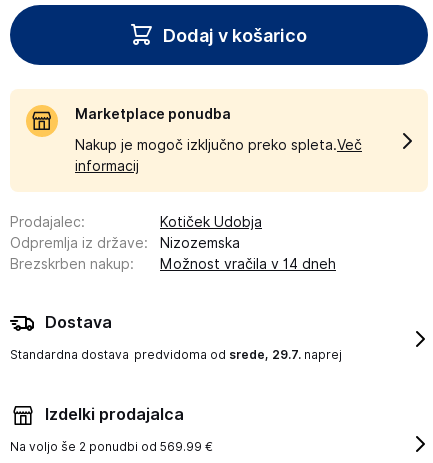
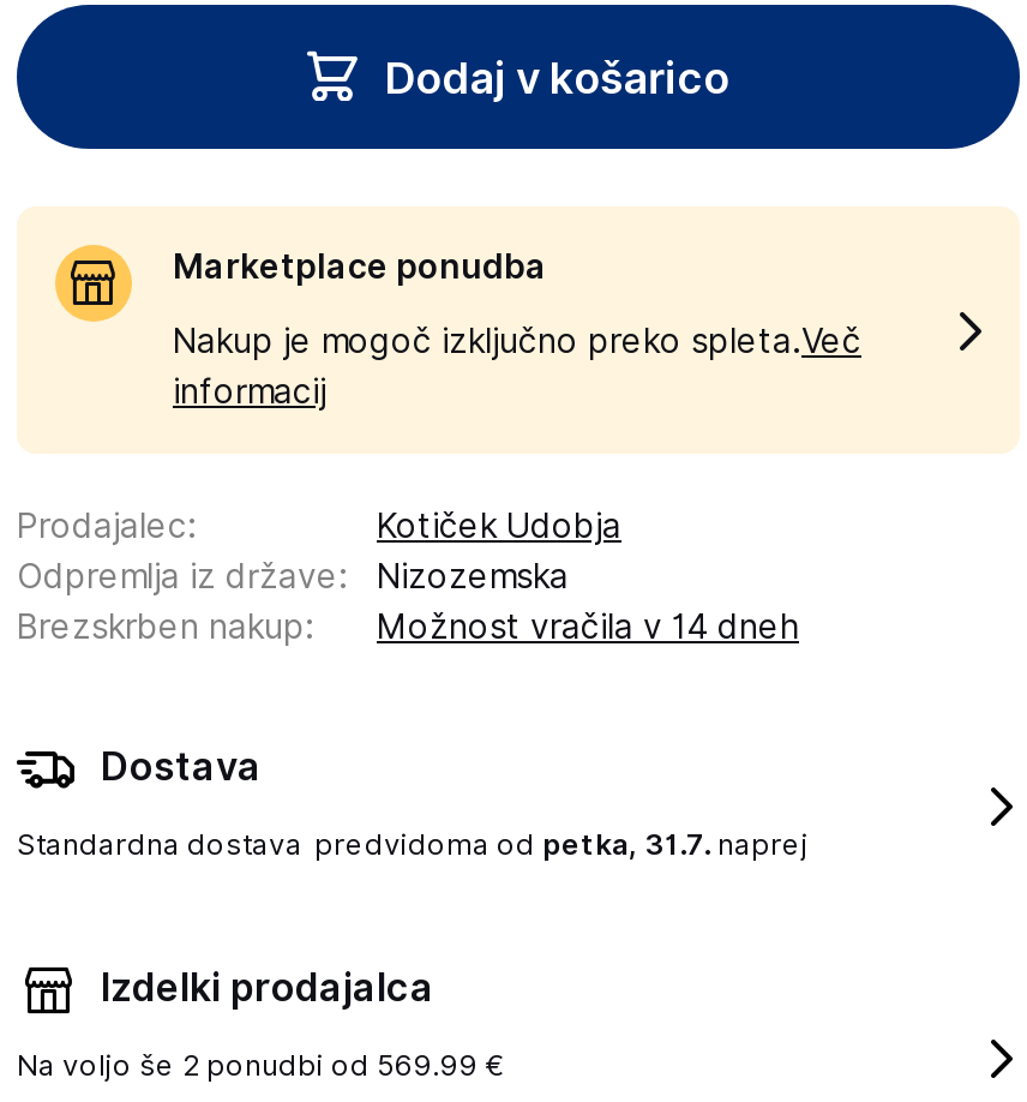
[10,347,342,362] Standardna dostava predvidoma od srede, 29.7. naprej -> [17,826,809,862] Standardna dostava predvidoma od petka, 31.7. naprej

